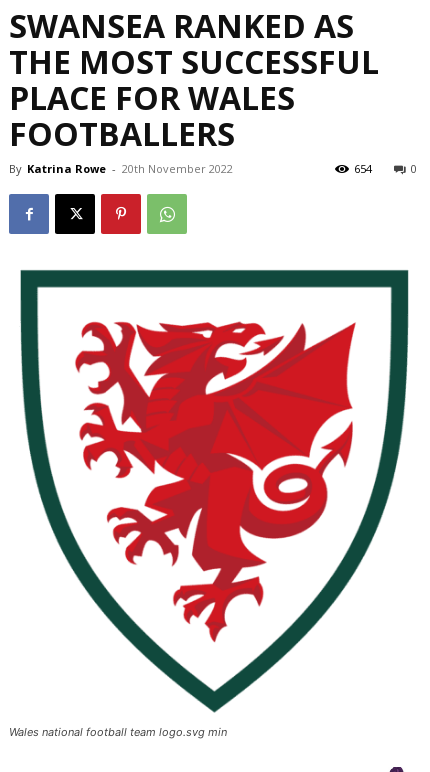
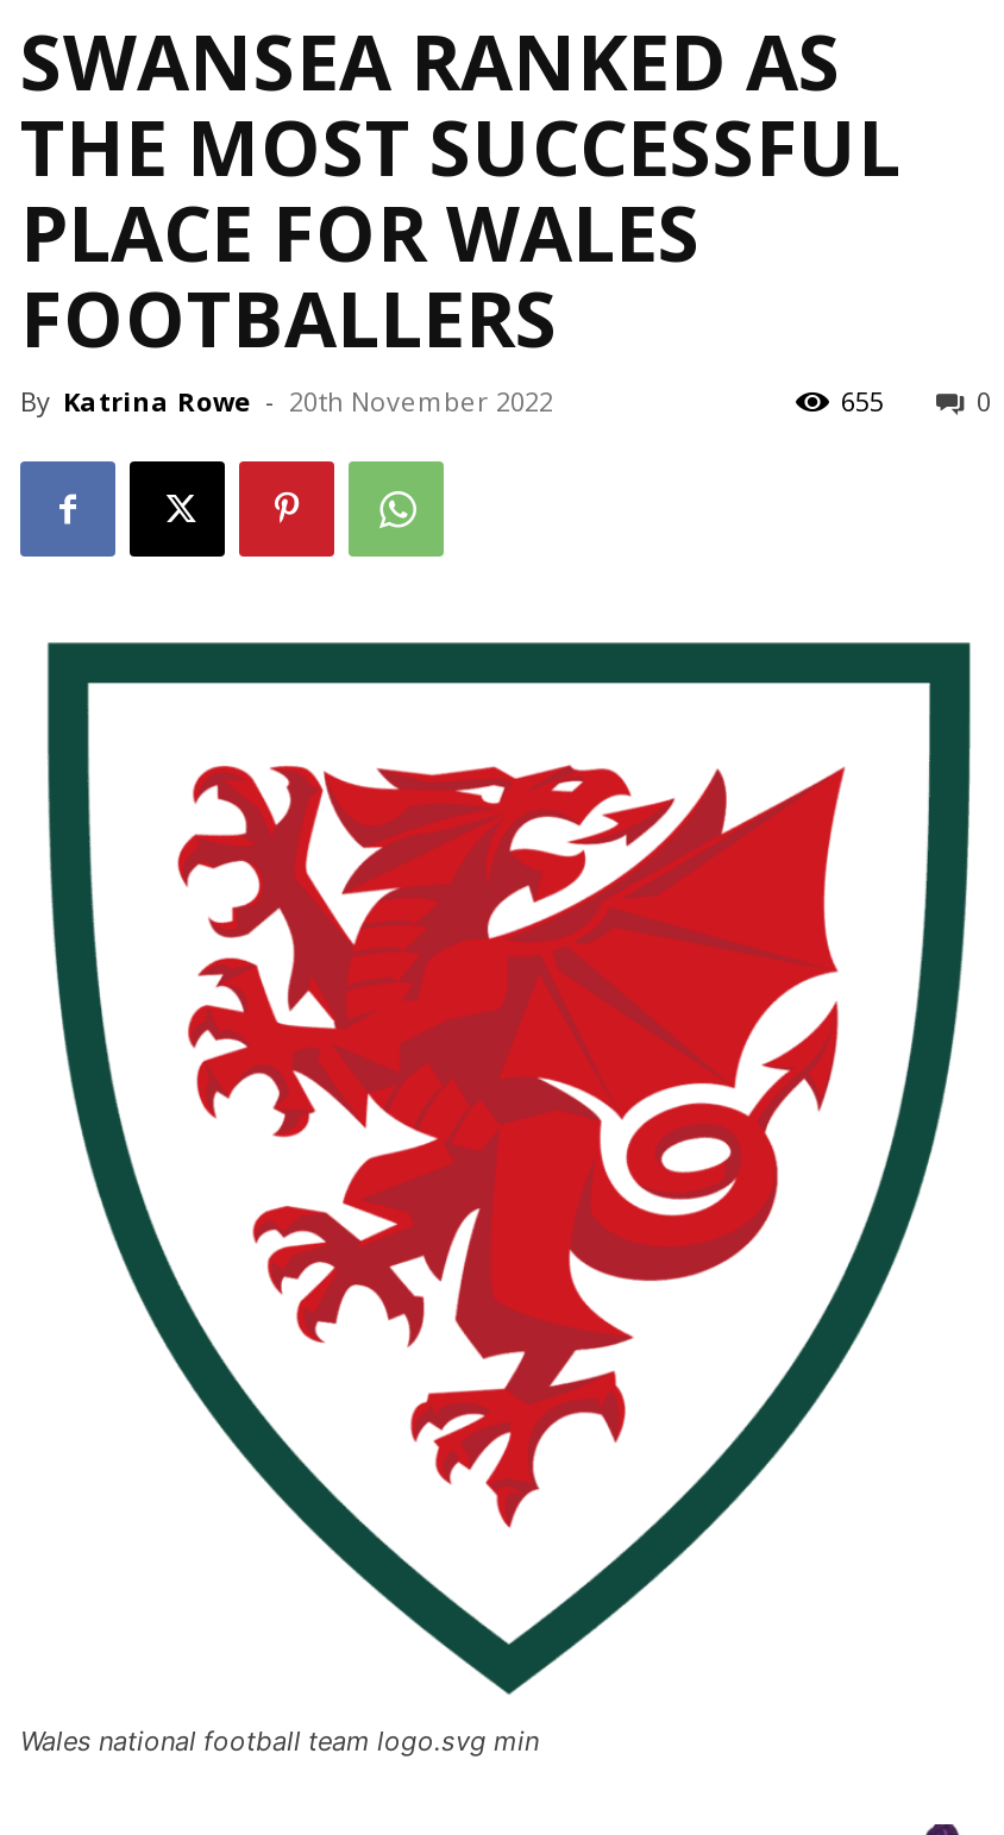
[354,161,372,176] 654 -> [841,383,884,419] 655

